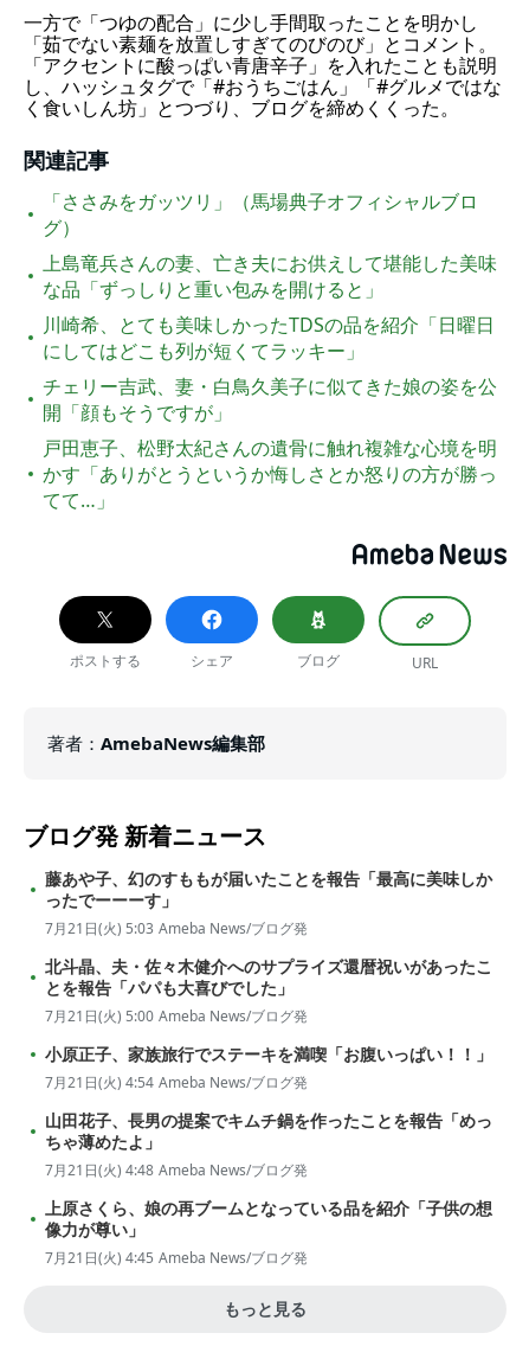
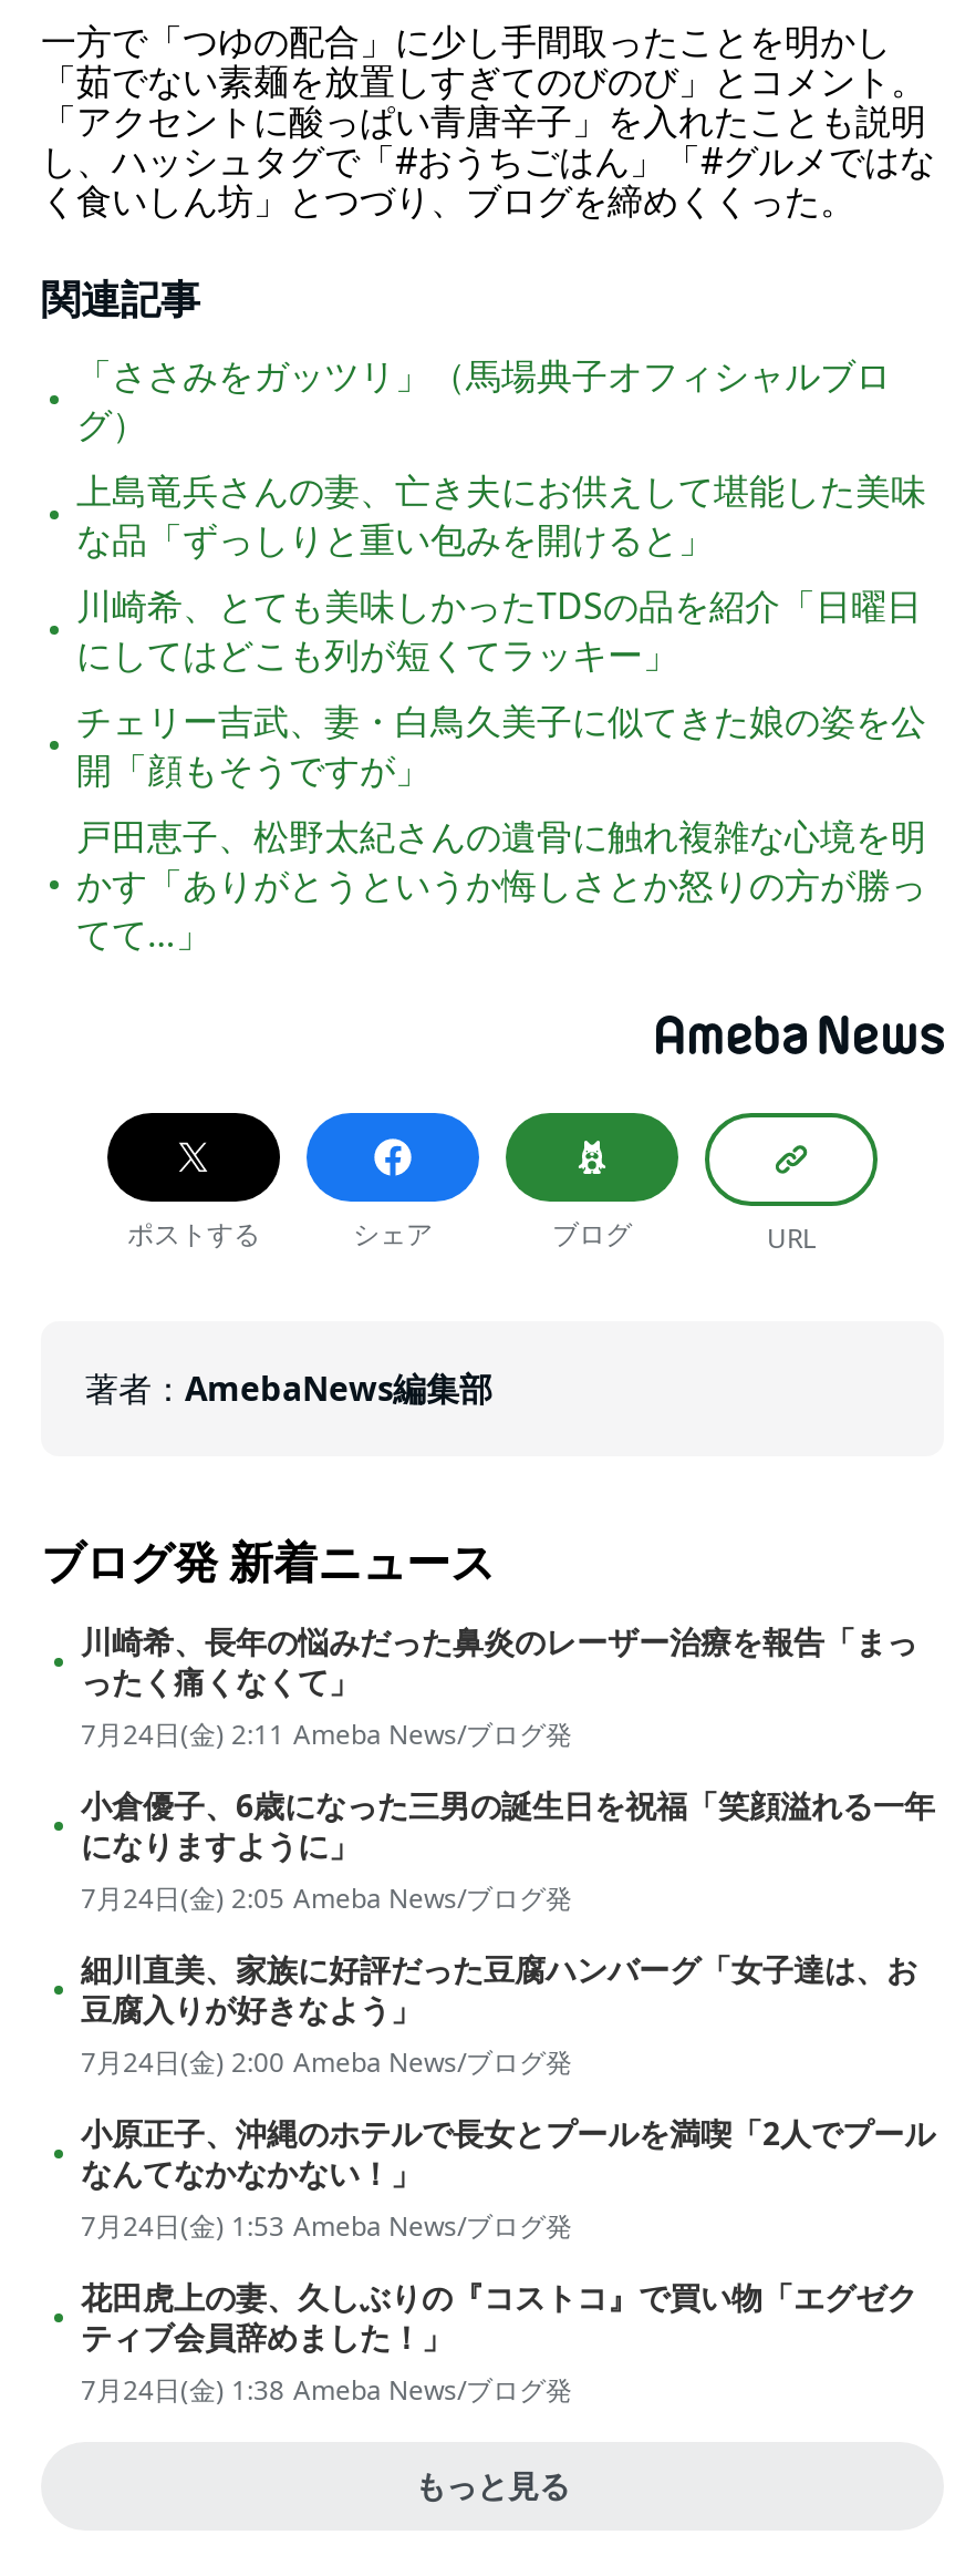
[45,867,492,939] 藤あや子、幻のすももが届いたことを報告「最高に美味しか | ったでーーーす」 | 7月21日(火) 5:03 Ameba News/ブログ発 -> [81,1620,917,1753] 川崎希、長年の悩みだった鼻炎のレーザー治療を報告「まっ | ったく痛くなくて」 | 7月24日(金) 2:11 Ameba News/ブログ発
[45,955,492,1026] 北斗晶、夫・佐々木健介へのサプライズ還暦祝いがあったこ | とを報告「パパも大喜びでした」 | 7月21日(火) 5:00 Ameba News/ブログ発 -> [81,1784,935,1917] 小倉優子、6歳になった三男の誕生日を祝福「笑顔溢れる一年 | になりますように」 | 7月24日(金) 2:05 Ameba News/ブログ発
[45,1043,492,1093] 小原正子、家族旅行でステーキを満喫「お腹いっぱい！！」 | 7月21日(火) 4:54 Ameba News/ブログ発 -> [81,1948,917,2081] 細川直美、家族に好評だった豆腐ハンバーグ「女子達は、お | 豆腐入りが好きなよう」 | 7月24日(金) 2:00 Ameba News/ブログ発
[45,1109,492,1180] 山田花子、長男の提案でキムチ鍋を作ったことを報告「めっ | ちゃ薄めたよ」 | 7月21日(火) 4:48 Ameba News/ブログ発 -> [81,2112,935,2245] 小原正子、沖縄のホテルで長女とプールを満喫「2人でプール | なんてなかなかない！」 | 7月24日(金) 1:53 Ameba News/ブログ発
[45,1197,492,1268] 上原さくら、娘の再ブームとなっている品を紹介「子供の想 | 像力が尊い」 | 7月21日(火) 4:45 Ameba News/ブログ発 -> [81,2276,917,2409] 花田虎上の妻、久しぶりの『コストコ』で買い物「エグゼク | ティブ会員辞めました！」 | 7月24日(金) 1:38 Ameba News/ブログ発

